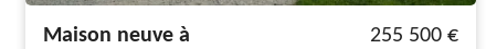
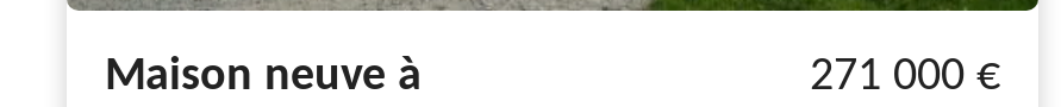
[370,25,458,47] 255 500 € -> [810,54,1000,102] 271 000 €

